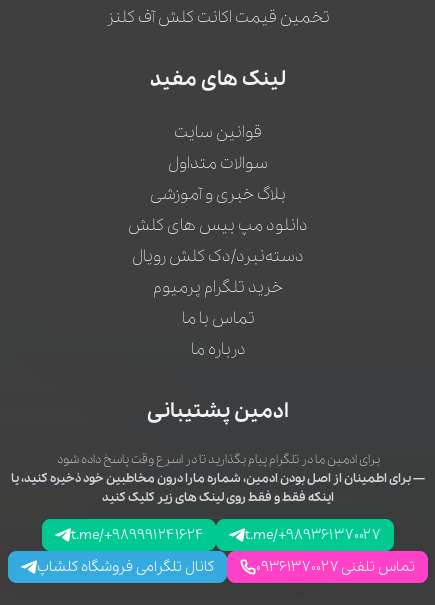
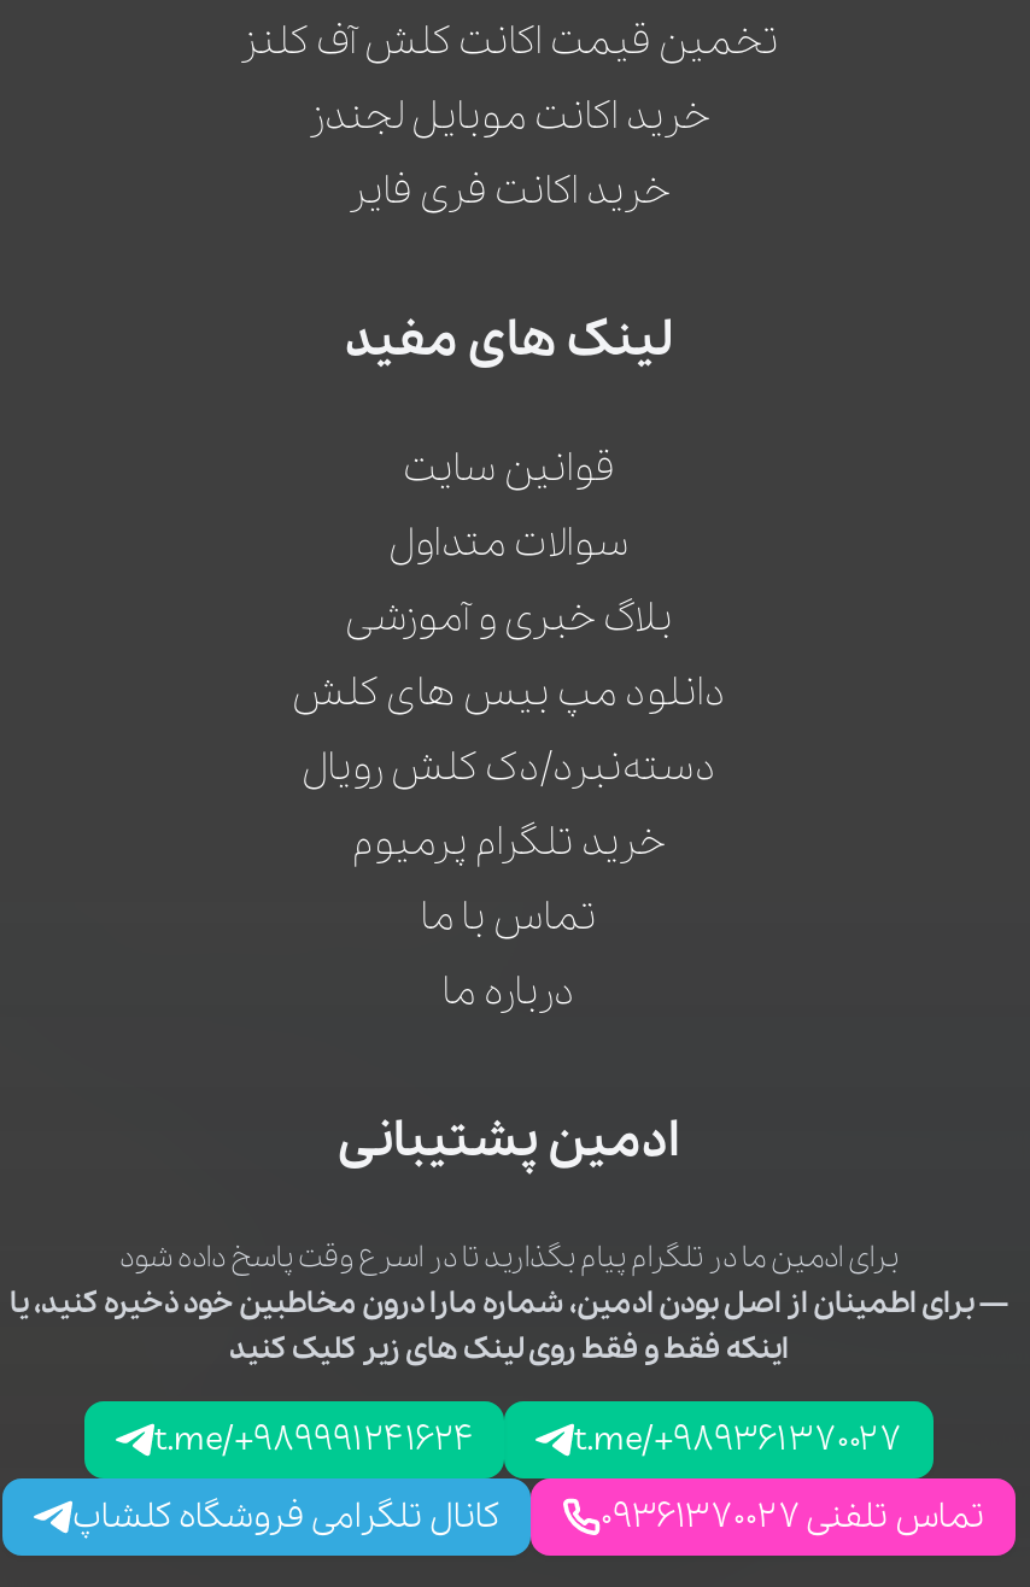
none -> [308,89,710,219] خرید اکانت موبایل لجندز | خرید اکانت فری فایر

